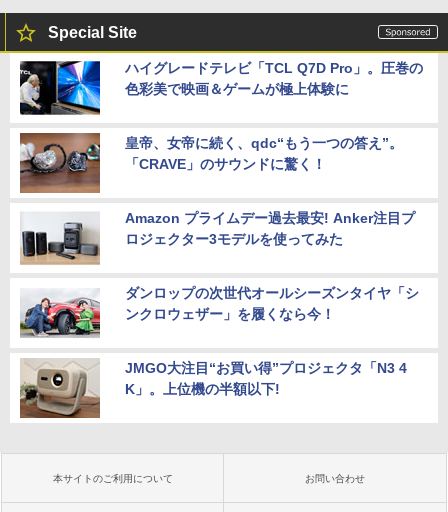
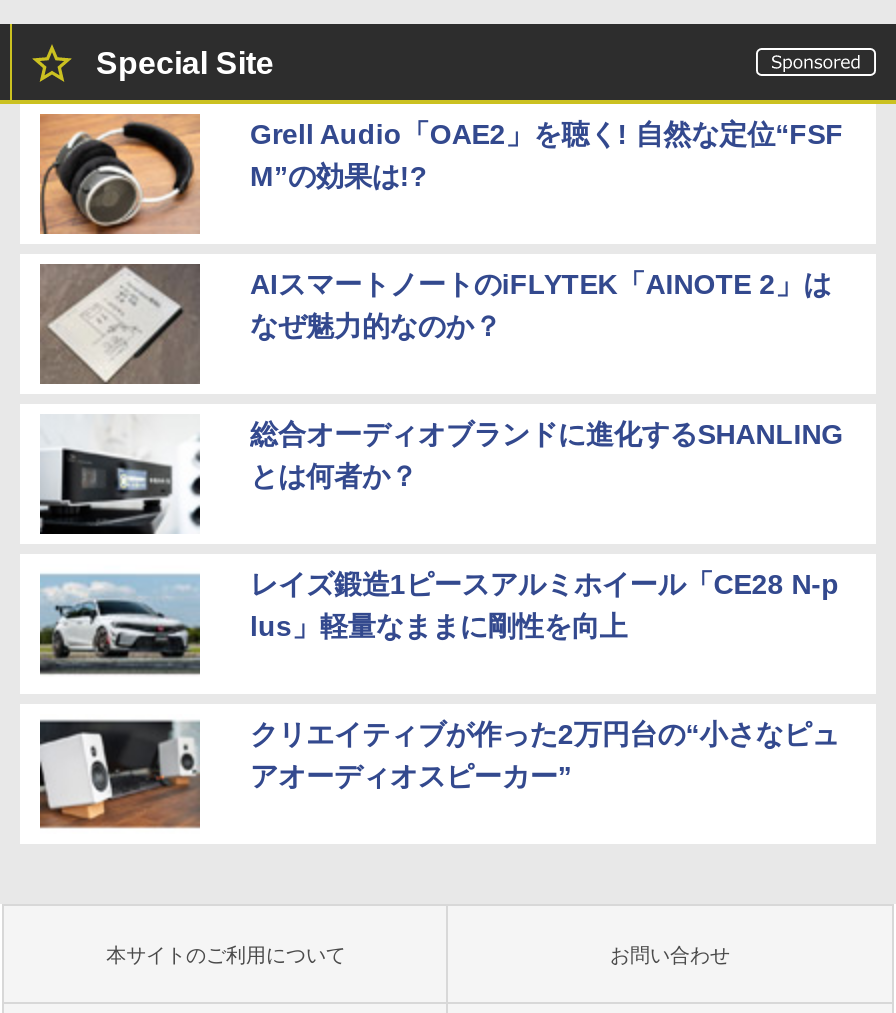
[19,58,423,118] [image] | ハイグレードテレビ「TCL Q7D Pro」。圧巻の | 色彩美で映画＆ゲームが極上体験に -> [38,112,843,236] [image] | Grell Audio「OAE2」を聴く! 自然な定位“FSF | M”の効果は!?
[21,133,403,193] [image] | 皇帝、女帝に続く、qdc“もう一つの答え”。 | 「CRAVE」のサウンドに驚く！ -> [40,264,831,384] [image] | AIスマートノートのiFLYTEK「AINOTE 2」は | なぜ魅力的なのか？
[20,210,415,268] [image] | Amazon プライムデー過去最安! Anker注目プ | ロジェクター3モデルを使ってみた -> [38,416,843,536] [image] | 総合オーディオブランドに進化するSHANLING | とは何者か？
[20,285,419,337] [image] | ダンロップの次世代オールシーズンタイヤ「シ | ンクロウェザー」を履くなら今！ -> [38,568,839,674] [image] | レイズ鍛造1ピースアルミホイール「CE28 N-p | lus」軽量なままに剛性を向上
[19,358,407,419] [image] | JMGO大注目“お買い得”プロジェクタ「N3 4 | K」。上位機の半額以下! -> [38,716,839,834] [image] | クリエイティブが作った2万円台の“小さなピュ | アオーディオスピーカー”

